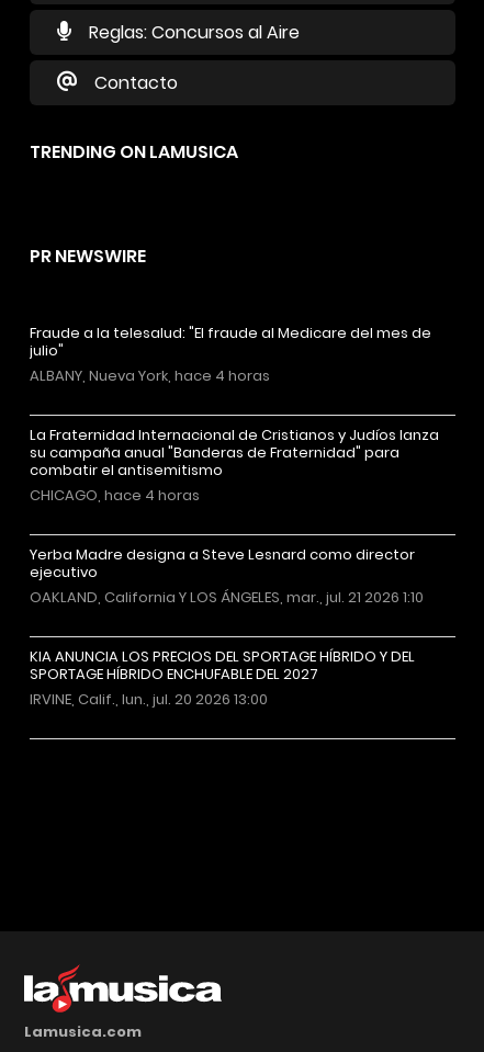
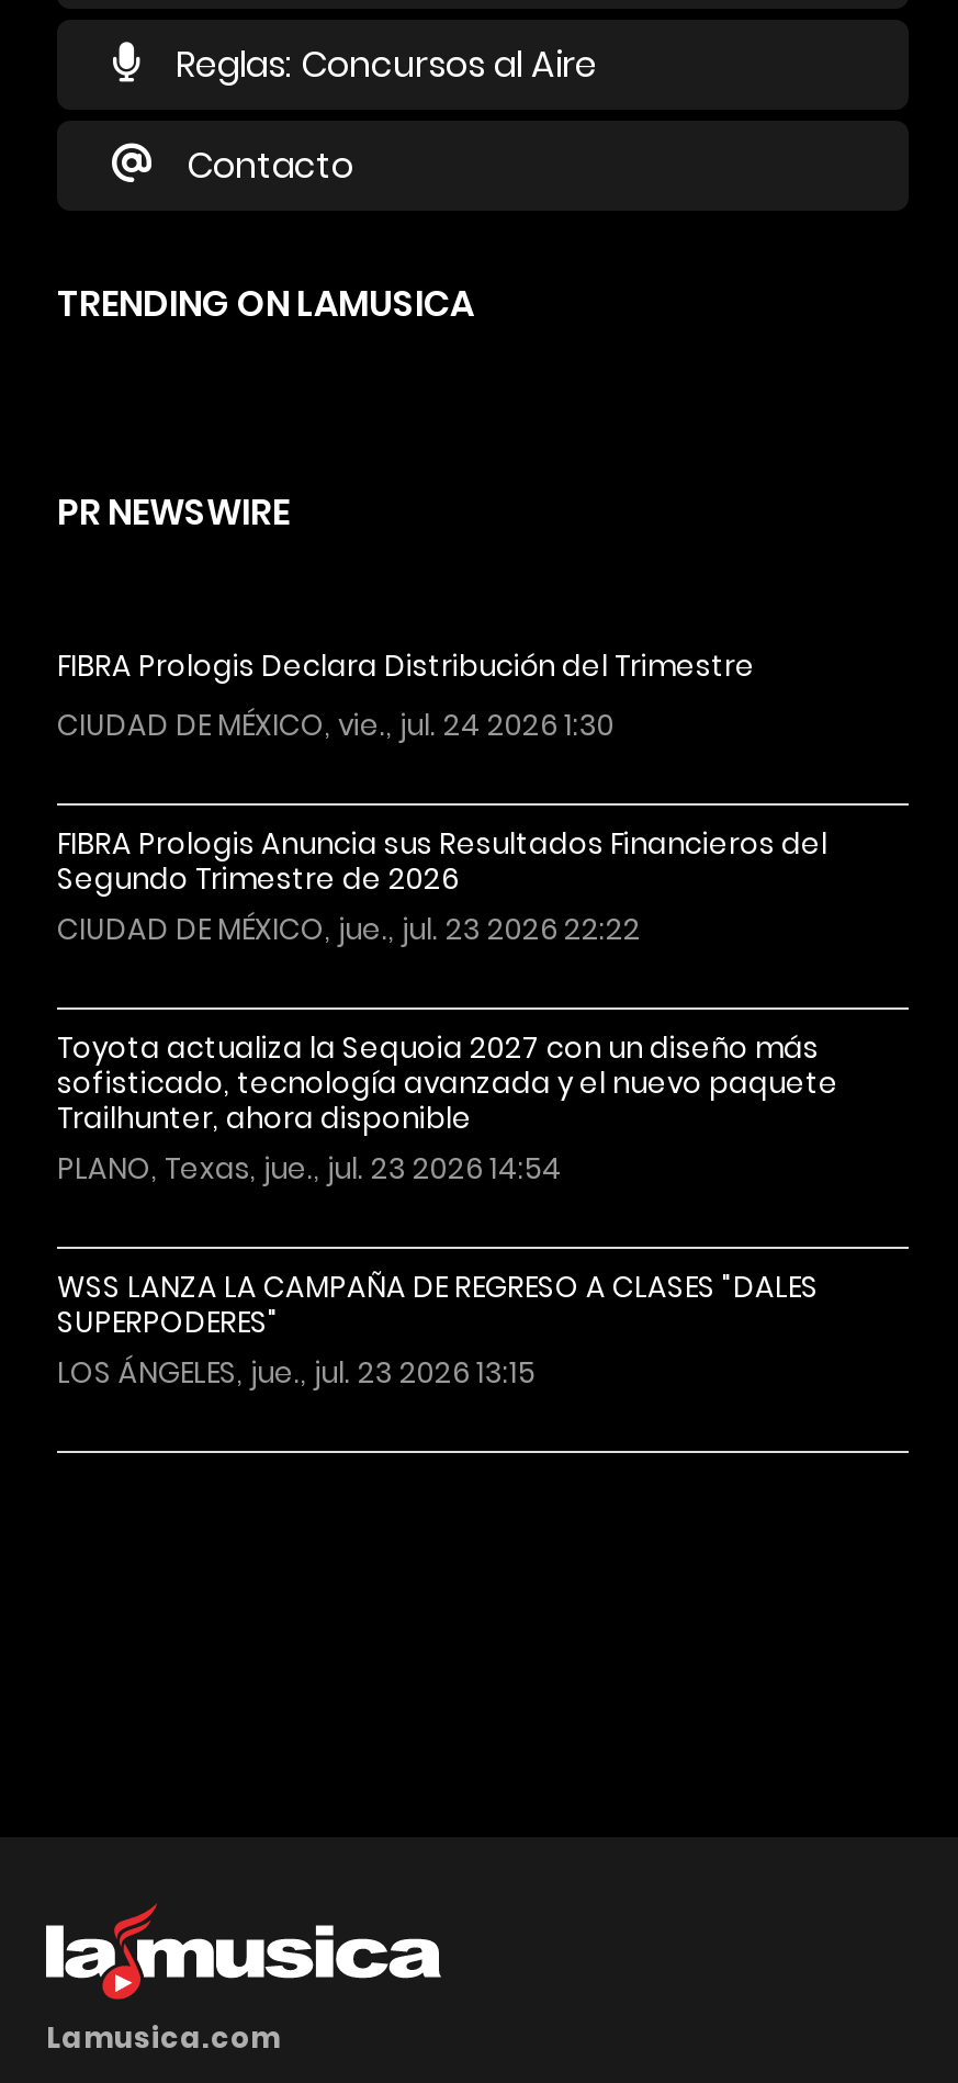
[30,323,431,386] Fraude a la telesalud: "El fraude al Medicare del mes de | julio" | ALBANY, Nueva York, hace 4 horas -> [57,645,755,746] FIBRA Prologis Declara Distribución del Trimestre | CIUDAD DE MÉXICO, vie., jul. 24 2026 1:30
[30,425,439,506] La Fraternidad Internacional de Cristianos y Judíos lanza | su campaña anual "Banderas de Fraternidad" para | combatir el antisemitismo | CHICAGO, hace 4 horas -> [57,823,827,950] FIBRA Prologis Anuncia sus Resultados Financieros del | Segundo Trimestre de 2026 | CIUDAD DE MÉXICO, jue., jul. 23 2026 22:22
[30,544,424,608] Yerba Madre designa a Steve Lesnard como director | ejecutivo | OAKLAND, California Y LOS ÁNGELES, mar., jul. 21 2026 1:10 -> [57,1027,838,1190] Toyota actualiza la Sequoia 2027 con un diseño más | sofisticado, tecnología avanzada y el nuevo paquete | Trailhunter, ahora disponible | PLANO, Texas, jue., jul. 23 2026 14:54
[30,646,415,710] KIA ANUNCIA LOS PRECIOS DEL SPORTAGE HÍBRIDO Y DEL | SPORTAGE HÍBRIDO ENCHUFABLE DEL 2027 | IRVINE, Calif., lun., jul. 20 2026 13:00 -> [57,1266,819,1394] WSS LANZA LA CAMPAÑA DE REGRESO A CLASES "DALES | SUPERPODERES" | LOS ÁNGELES, jue., jul. 23 2026 13:15

